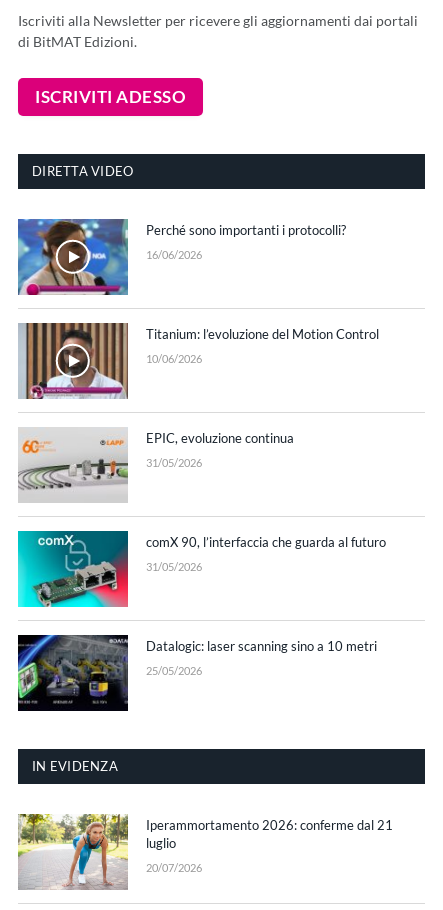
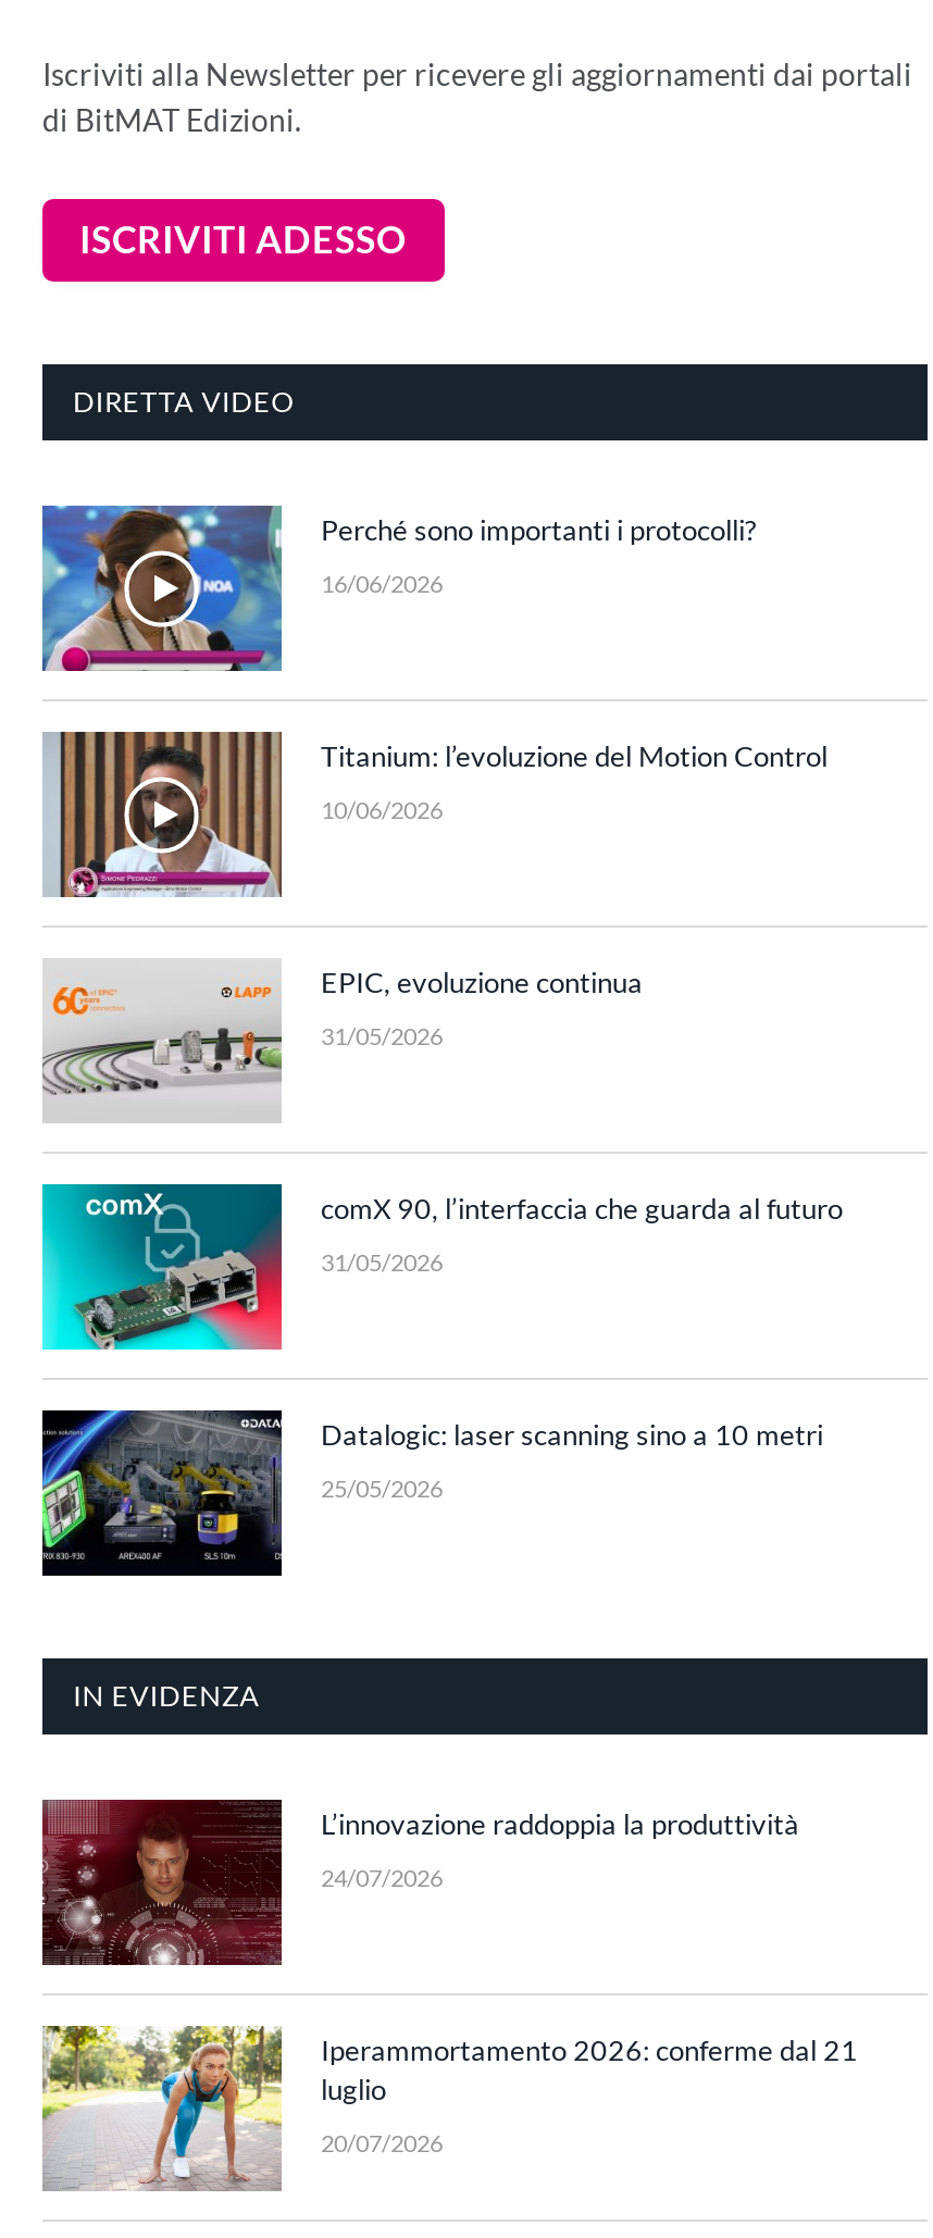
none -> [40,1796,799,1966] [image] | L’innovazione raddoppia la produttività | 24/07/2026

